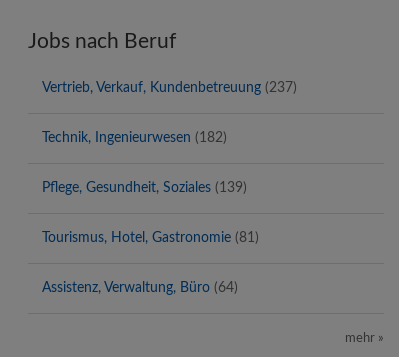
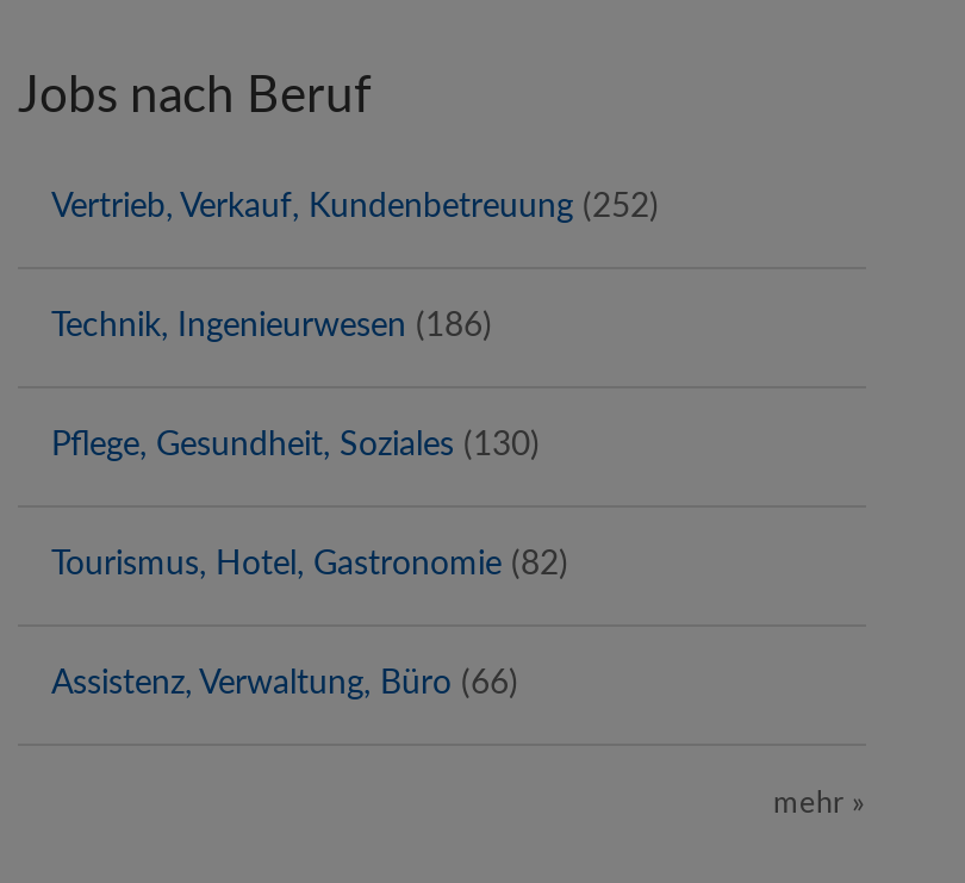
[42,80,297,94] Vertrieb, Verkauf, Kundenbetreuung (237) -> [51,189,659,223] Vertrieb, Verkauf, Kundenbetreuung (252)
[42,130,227,144] Technik, Ingenieurwesen (182) -> [51,309,492,342] Technik, Ingenieurwesen (186)
[42,180,247,194] Pflege, Gesundheit, Soziales (139) -> [51,428,540,461] Pflege, Gesundheit, Soziales (130)
[42,230,259,244] Tourismus, Hotel, Gastronomie (81) -> [51,547,568,580] Tourismus, Hotel, Gastronomie (82)
[42,280,238,294] Assistenz, Verwaltung, Büro (64) -> [51,666,518,699] Assistenz, Verwaltung, Büro (66)

